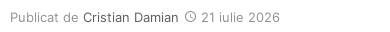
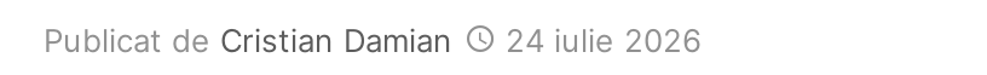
[10,9,280,25] Publicat de Cristian Damian 21 iulie 2026 -> [44,22,702,60] Publicat de Cristian Damian 24 iulie 2026

